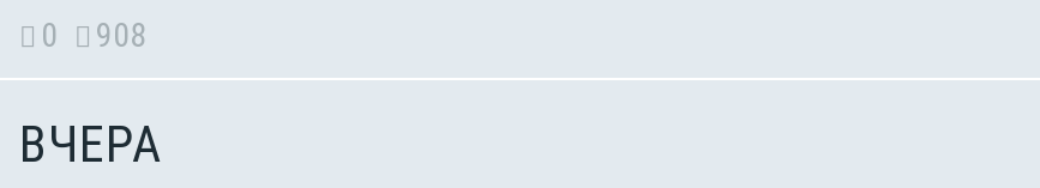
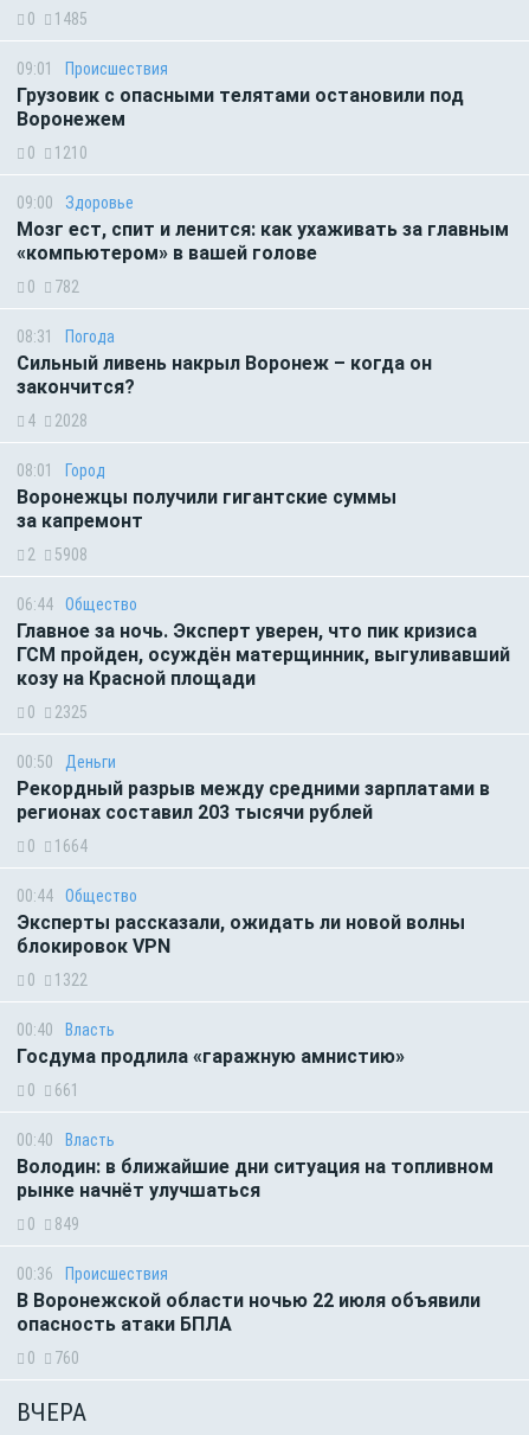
[96,16,146,54] 908 -> [17,10,510,1368] 1485 | 09:01 | Происшествия | Грузовик с опасными телятами остановили под | Воронежем | 0 | 1210 | 09:00 | Здоровье | Мозг ест, спит и ленится: как ухаживать за главным | «компьютером» в вашей голове | 0 | 782 | 08:31 | Погода | Сильный ливень накрыл Воронеж – когда он | закончится? | 4 | 2028 | 08:01 | Город | Воронежцы получили гигантские суммы | за капремонт | 2 | 5908 | 06:44 | Общество | Главное за ночь. Эксперт уверен, что пик кризиса | ГСМ пройден, осуждён матерщинник, выгуливавший | козу на Красной площади | 0 | 2325 | 00:50 | Деньги | Рекордный разрыв между средними зарплатами в | регионах составил 203 тысячи рублей | 0 | 1664 | 00:44 | Общество | Эксперты рассказали, ожидать ли новой волны | блокировок VPN | 0 | 1322 | 00:40 | Власть | Госдума продлила «гаражную амнистию» | 0 | 661 | 00:40 | Власть | Володин: в ближайшие дни ситуация на топливном | рынке начнёт улучшаться | 0 | 849 | 00:36 | Происшествия | В Воронежской области ночью 22 июля объявили | опасность атаки БПЛА | 0 | 760

